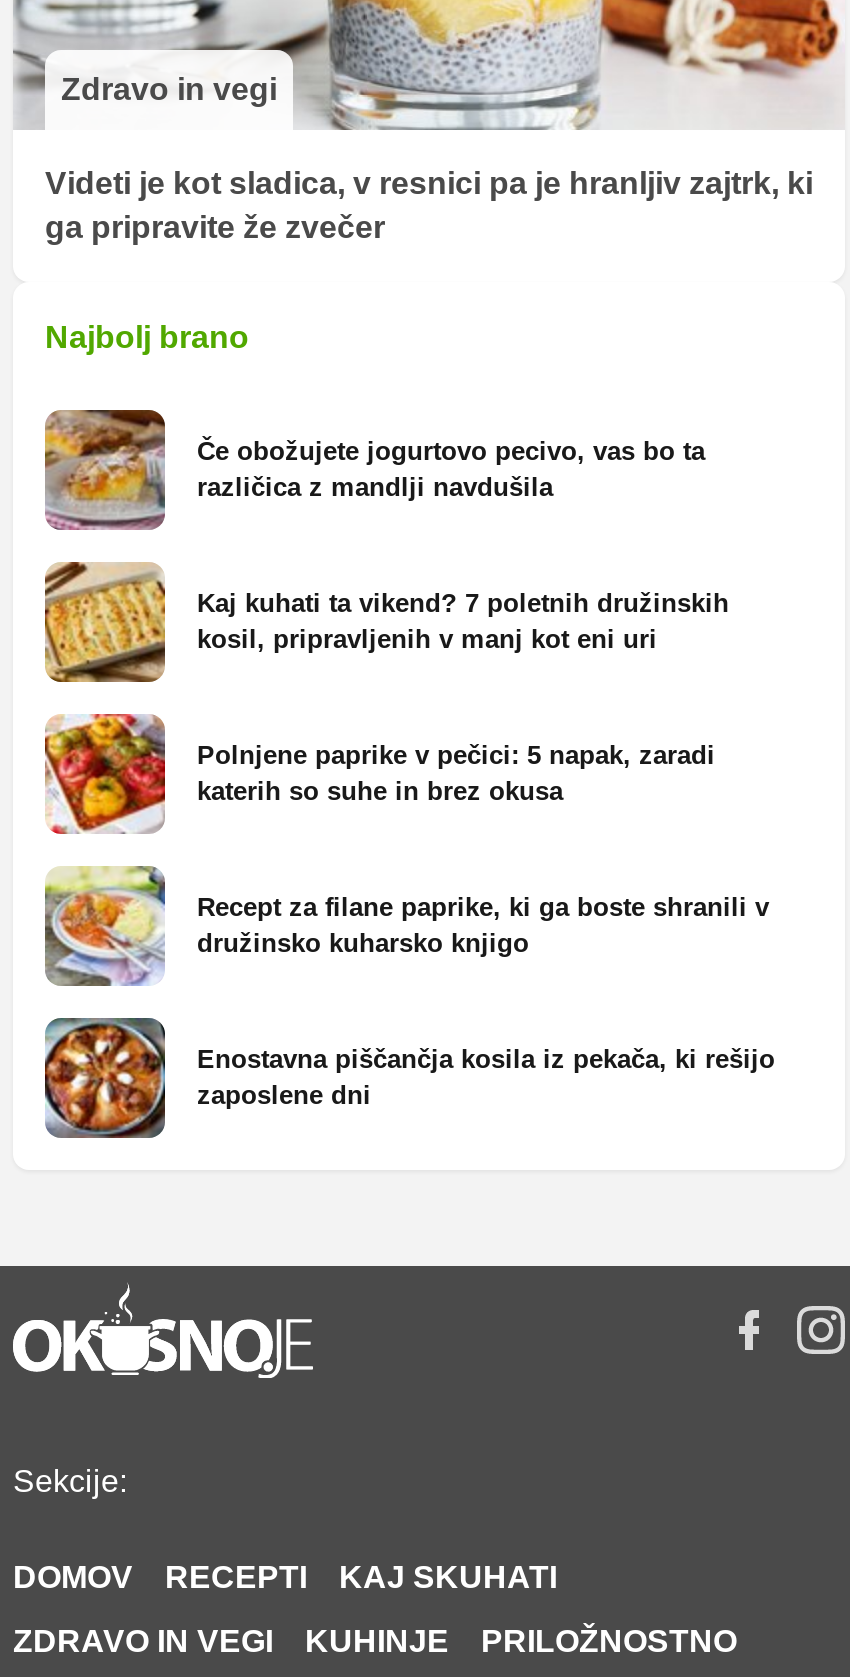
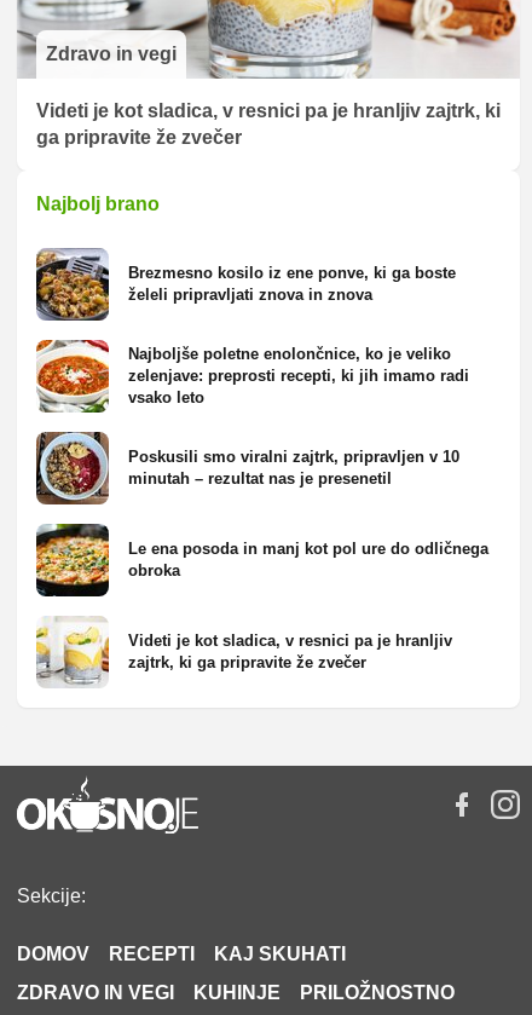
[43,410,705,532] [image] | Če obožujete jogurtovo pecivo, vas bo ta | različica z mandlji navdušila -> [35,248,456,322] [image] | Brezmesno kosilo iz ene ponve, ki ga boste | želeli pripravljati znova in znova
[43,562,729,684] [image] | Kaj kuhati ta vikend? 7 poletnih družinskih | kosil, pripravljenih v manj kot eni uri -> [36,340,469,413] [image] | Najboljše poletne enolončnice, ko je veliko | zelenjave: preprosti recepti, ki jih imamo radi | vsako leto
[43,712,715,834] [image] | Polnjene paprike v pečici: 5 napak, zaradi | katerih so suhe in brez okusa -> [35,431,459,506] [image] | Poskusili smo viralni zajtrk, pripravljen v 10 | minutah – rezultat nas je presenetil
[43,864,769,988] [image] | Recept za filane paprike, ki ga boste shranili v | družinsko kuharsko knjigo -> [35,523,488,598] [image] | Le ena posoda in manj kot pol ure do odličnega | obroka
[43,1016,775,1140] [image] | Enostavna piščančja kosila iz pekača, ki rešijo | zaposlene dni -> [35,616,452,688] [image] | Videti je kot sladica, v resnici pa je hranljiv | zajtrk, ki ga pripravite že zvečer

